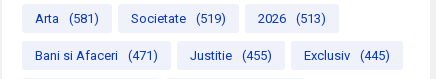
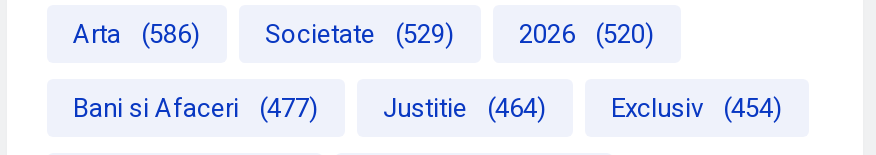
[35,11,99,26] Arta (581) -> [73,18,201,48] Arta (586)
[131,11,226,26] Societate (519) -> [265,18,455,48] Societate (529)
[258,11,326,26] 2026 (513) -> [519,18,655,48] 2026 (520)
[35,48,158,63] Bani si Afaceri (471) -> [73,92,319,122] Bani si Afaceri (477)
[190,48,272,63] Justitie (455) -> [383,92,547,122] Justitie (464)
[304,48,390,63] Exclusiv (445) -> [611,92,783,122] Exclusiv (454)

